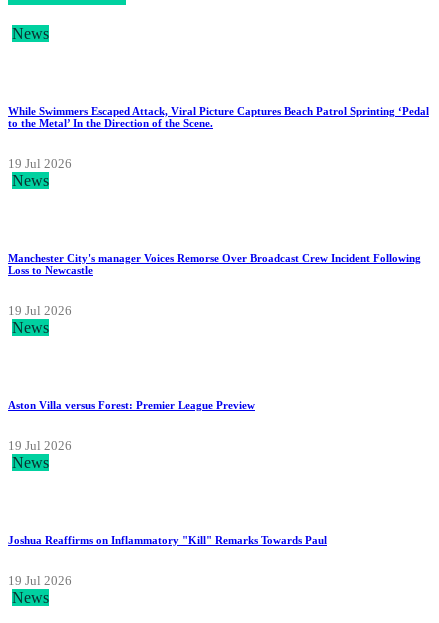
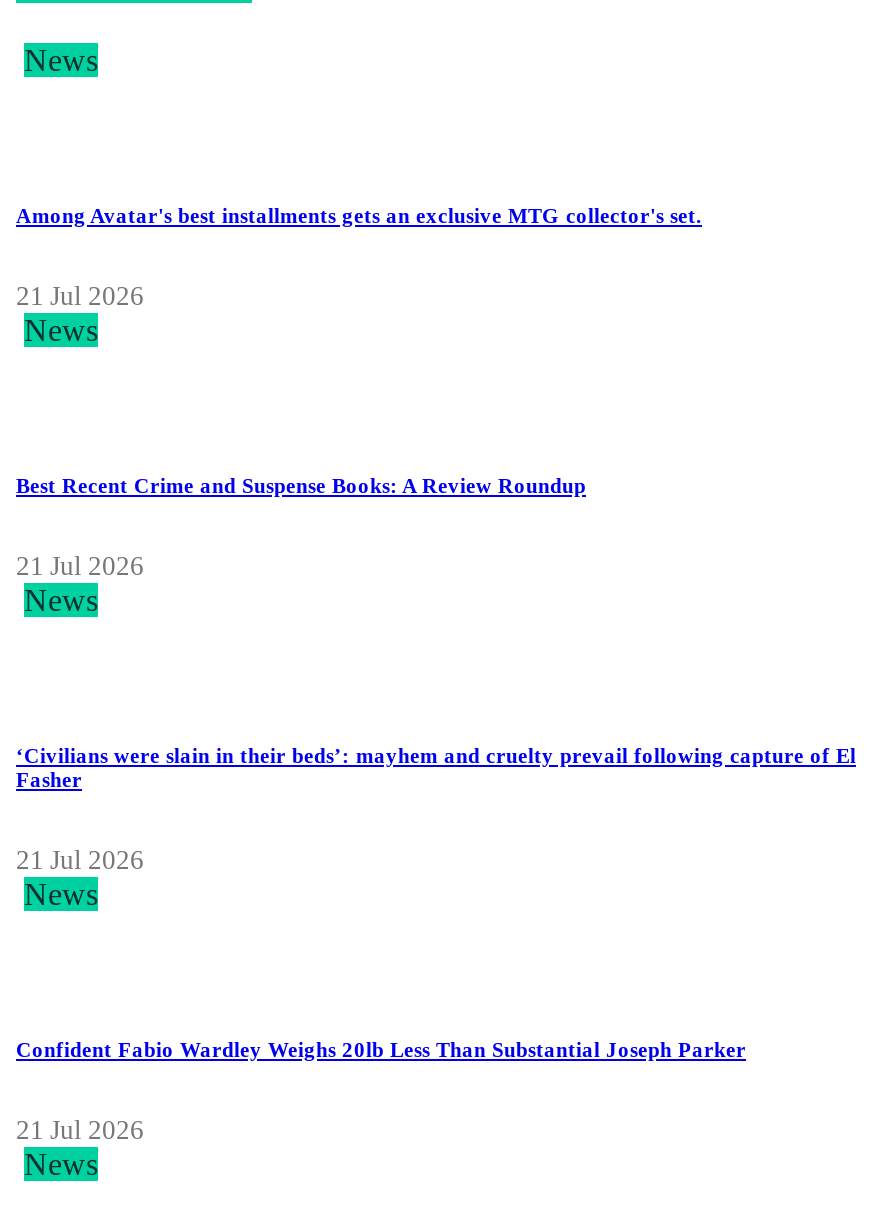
[8,105,429,129] While Swimmers Escaped Attack, Viral Picture Captures Beach Patrol Sprinting ‘Pedal | to the Metal’ In the Direction of the Scene. -> [16,204,702,228] Among Avatar's best installments gets an exclusive MTG collector's set.
[8,156,72,171] 19 Jul 2026 -> [16,282,144,312] 21 Jul 2026
[8,252,421,276] Manchester City's manager Voices Remorse Over Broadcast Crew Incident Following | Loss to Newcastle -> [16,474,586,498] Best Recent Crime and Suspense Books: A Review Roundup
[8,303,72,318] 19 Jul 2026 -> [16,552,144,582] 21 Jul 2026
[8,399,255,411] Aston Villa versus Forest: Premier League Preview -> [16,744,856,792] ‘Civilians were slain in their beds’: mayhem and cruelty prevail following capture of El | Fasher
[8,438,72,453] 19 Jul 2026 -> [16,846,144,876] 21 Jul 2026
[8,534,327,546] Joshua Reaffirms on Inflammatory "Kill" Remarks Towards Paul -> [16,1037,746,1061] Confident Fabio Wardley Weighs 20lb Less Than Substantial Joseph Parker
[8,573,72,588] 19 Jul 2026 -> [16,1115,144,1145] 21 Jul 2026

